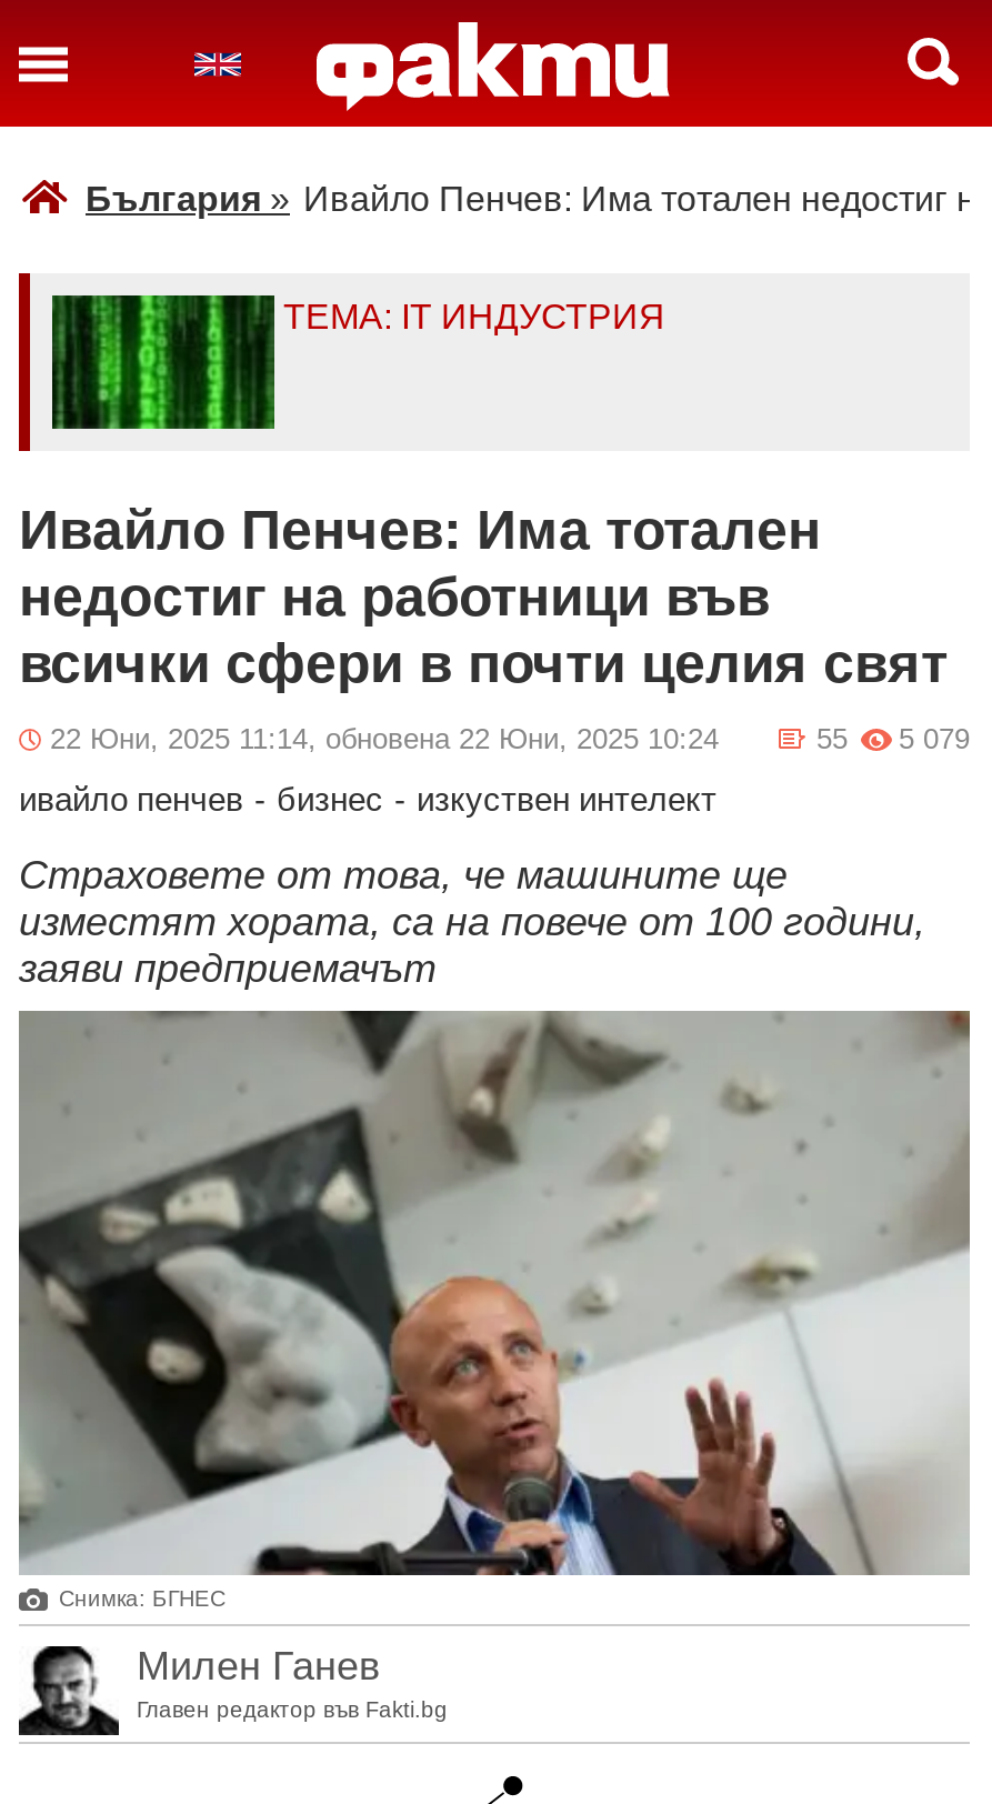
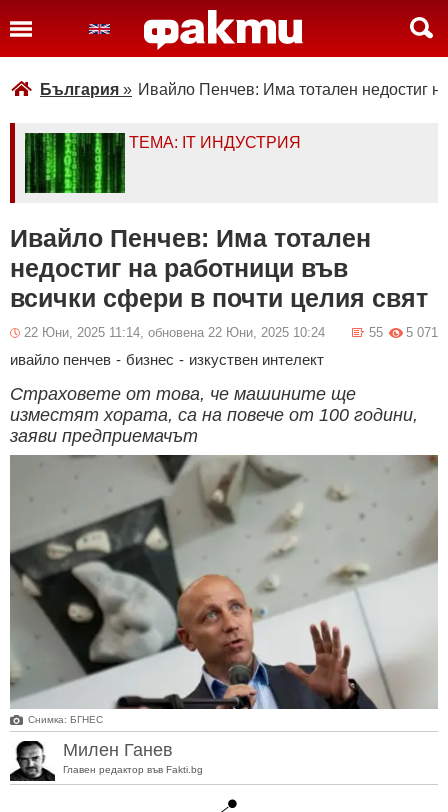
[816,722,970,755] 55 5 079 -> [369,325,438,340] 55 5 071

